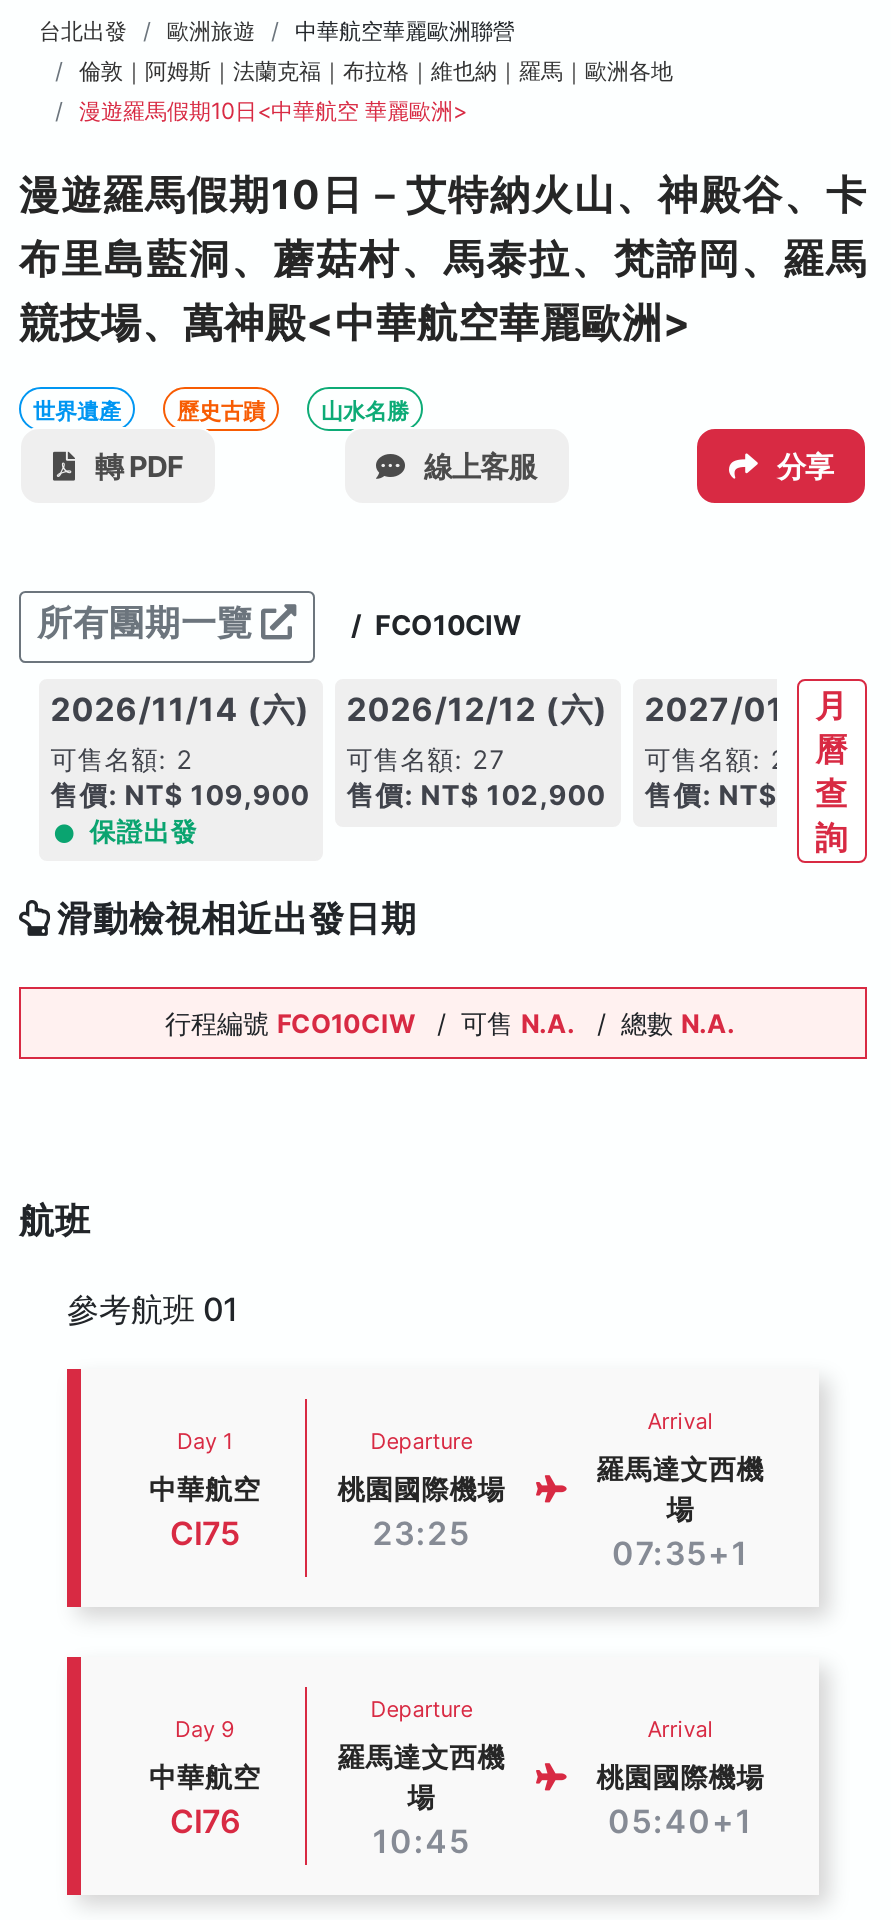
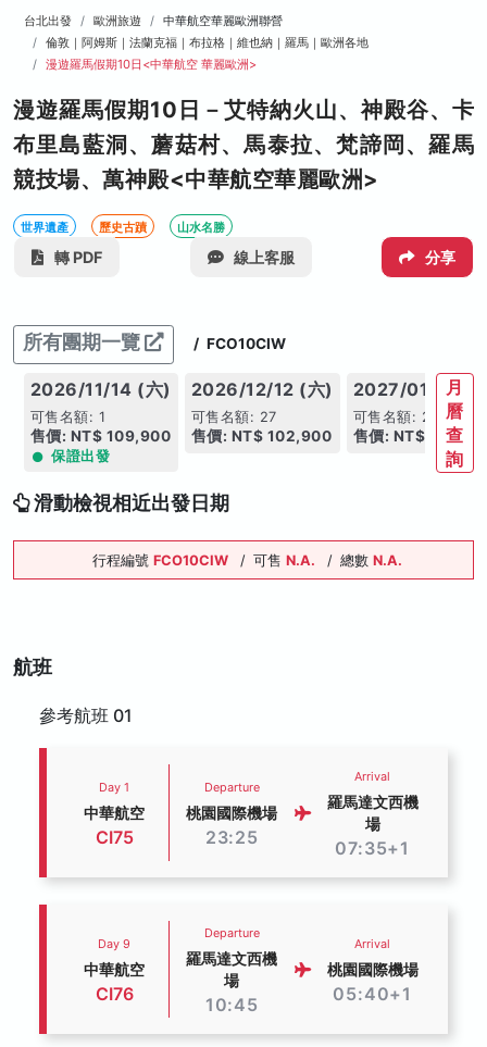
[50,745,193,775] 可售名額: 2 -> [30,409,106,425] 可售名額: 1

